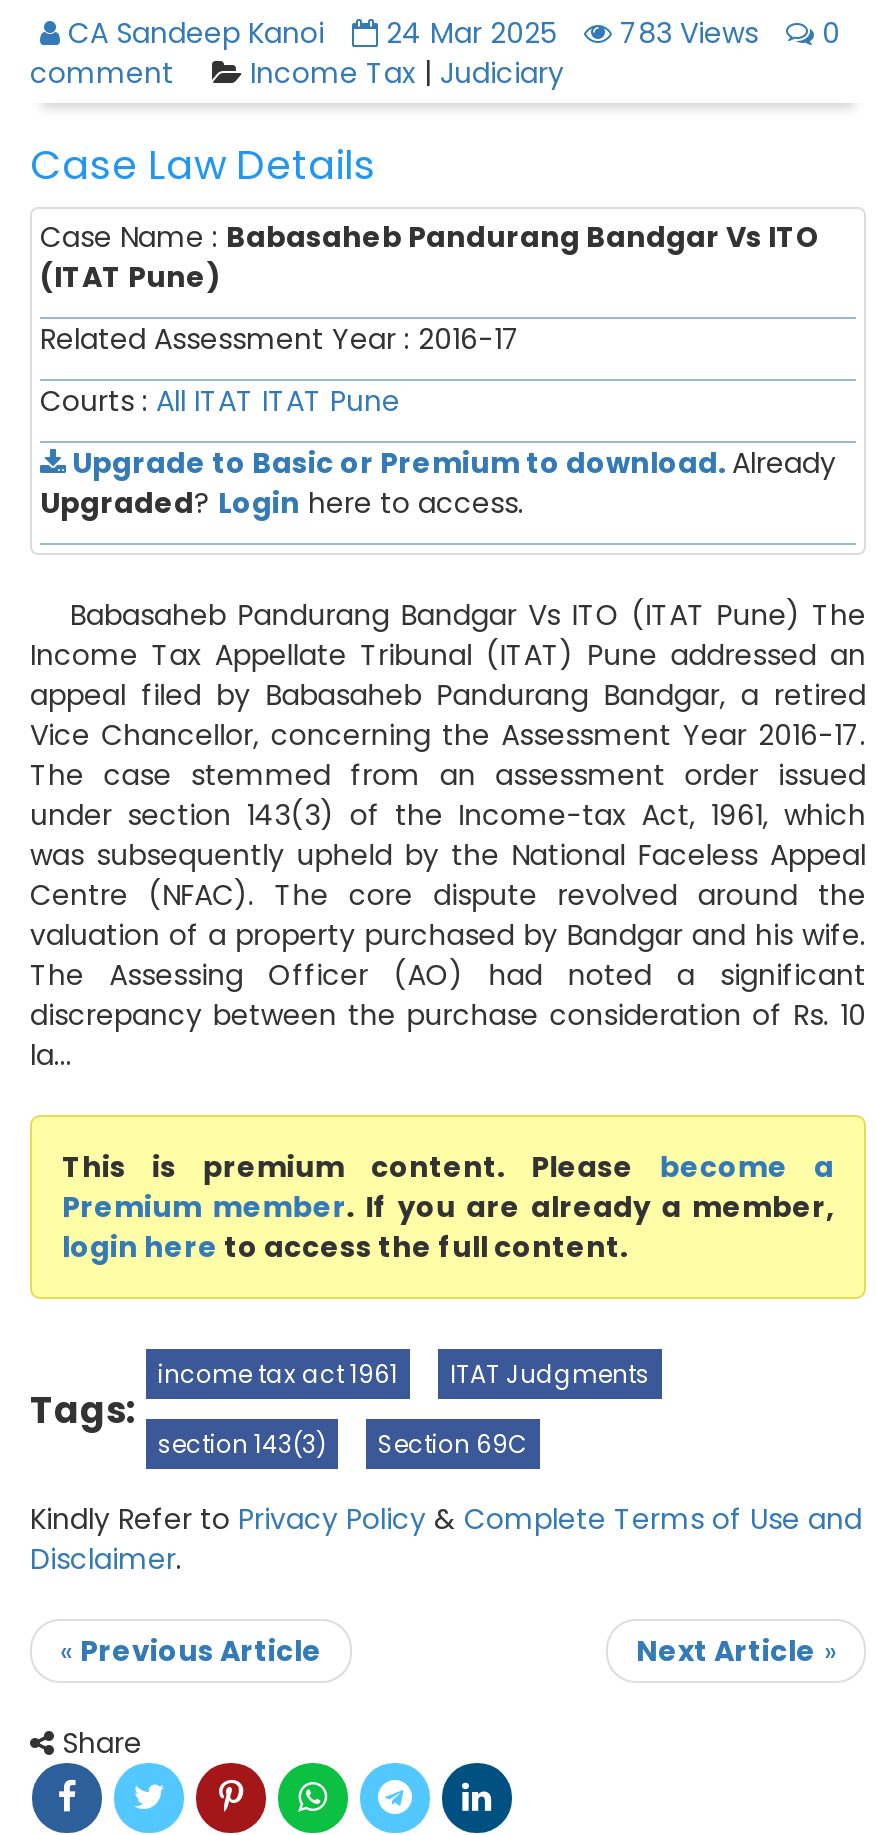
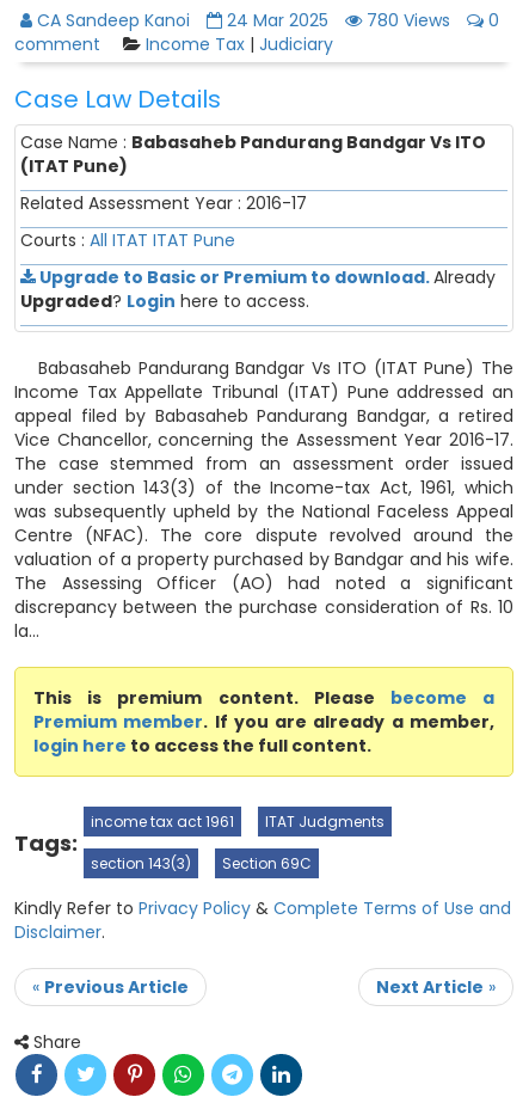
[60,13,840,53] CA Sandeep Kanoi 24 Mar 2025 783 Views 0 -> [32,8,499,32] CA Sandeep Kanoi 24 Mar 2025 780 Views 0

